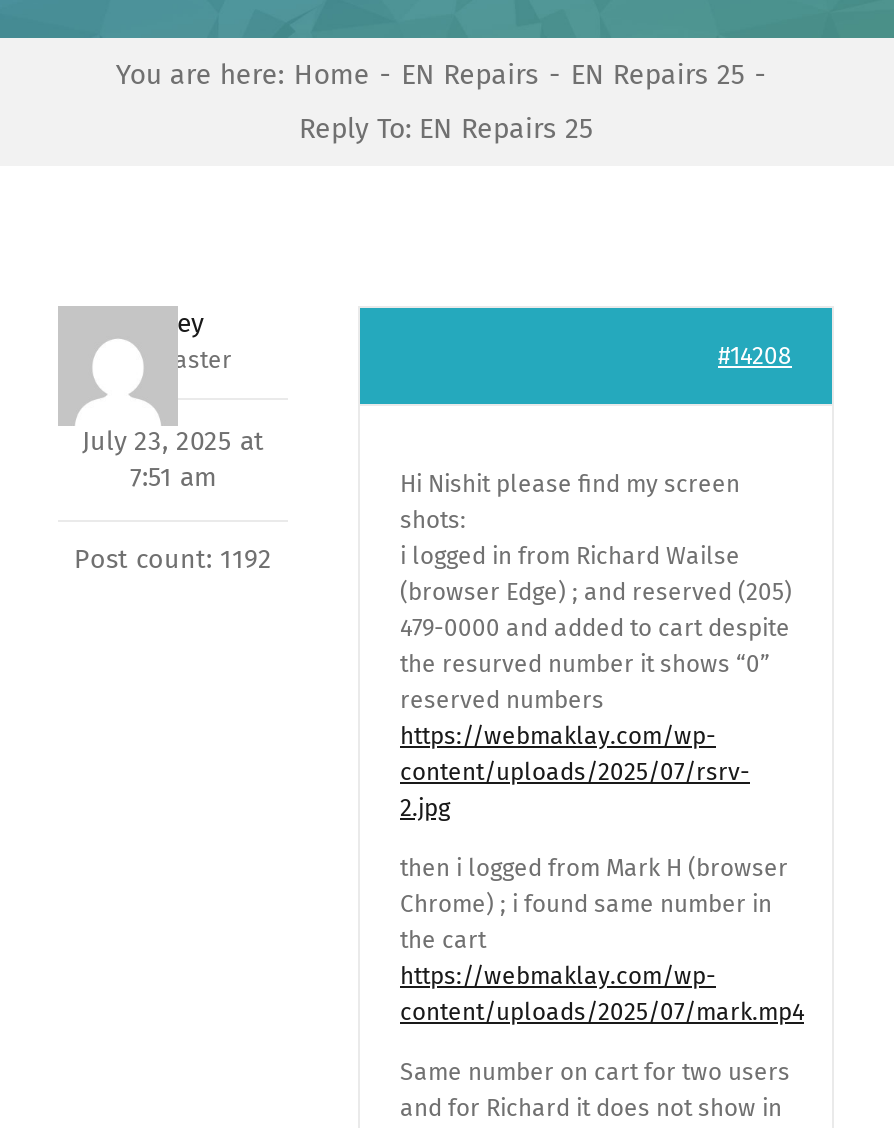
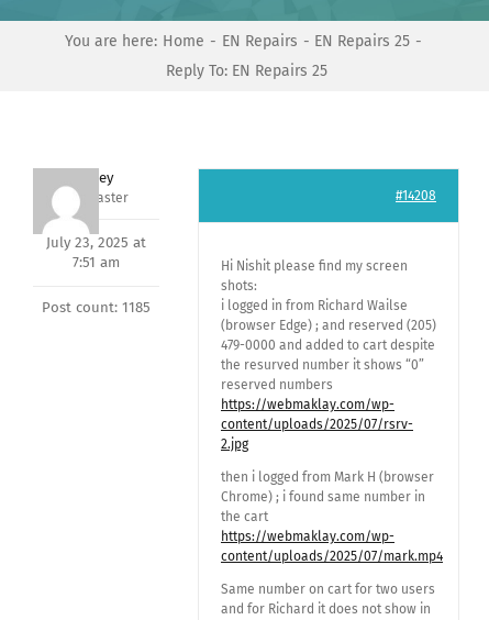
[74,544,272,574] Post count: 1192 -> [42,299,151,315] Post count: 1185

